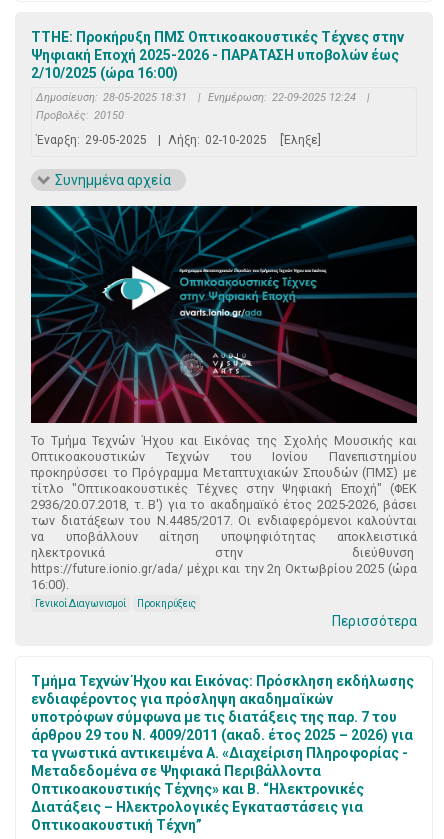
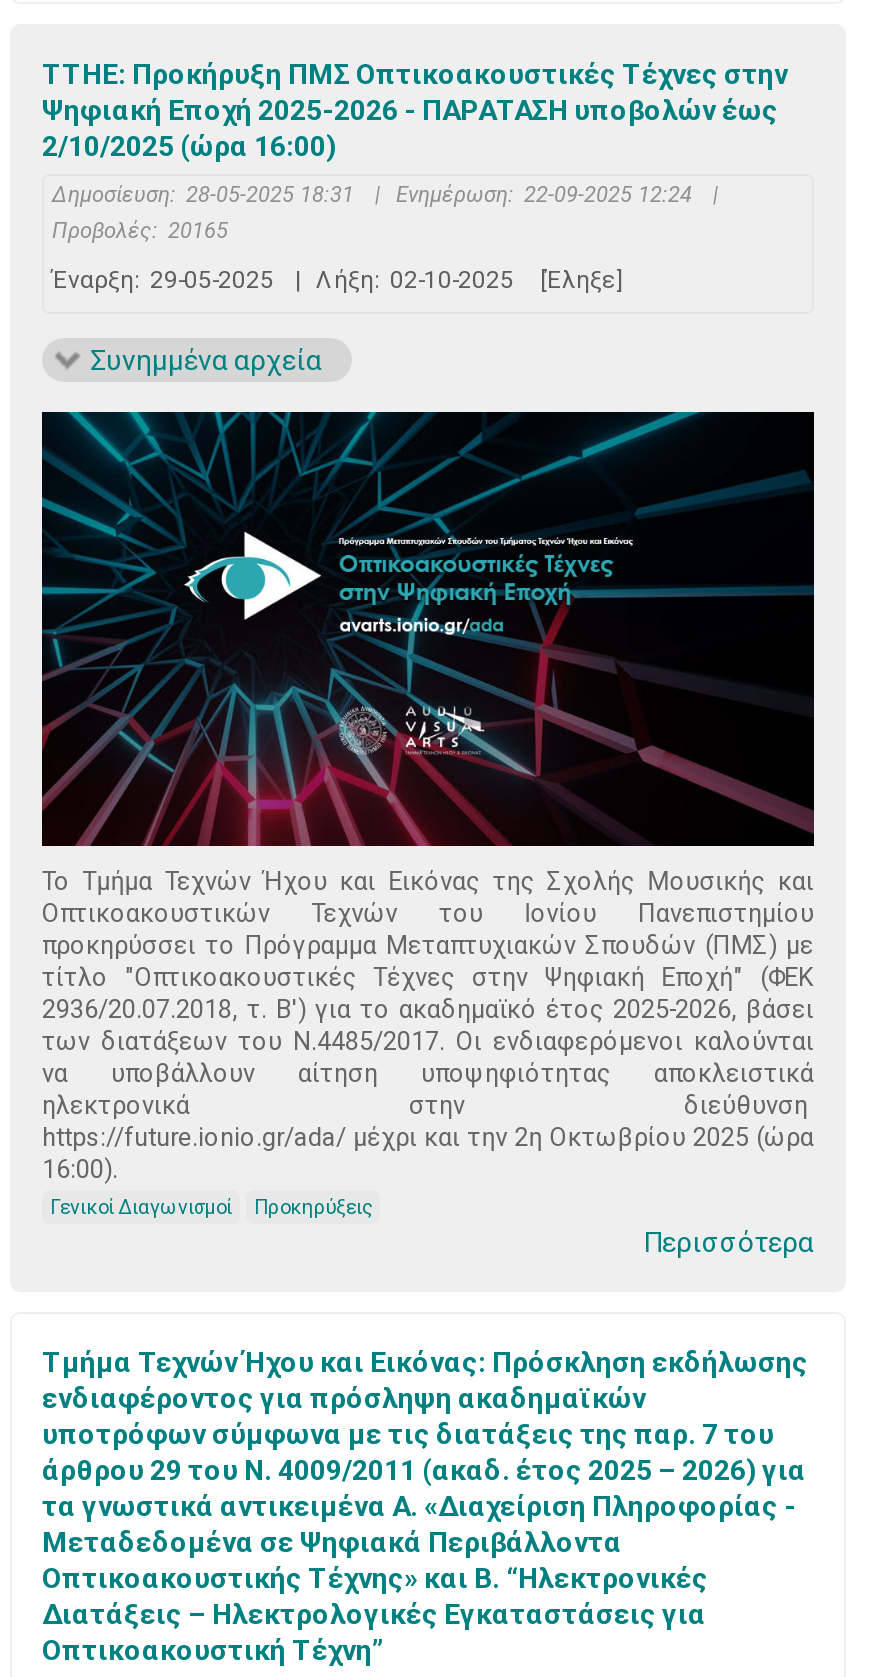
[36,109,124,122] Προβολές: 20150 -> [52,218,228,244] Προβολές: 20165

